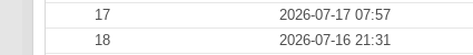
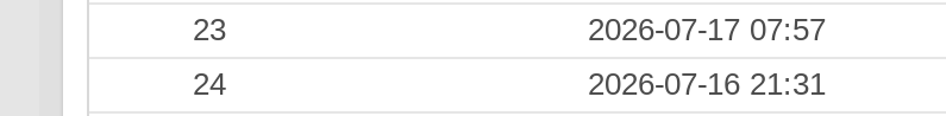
[94,7,110,23] 17 -> [193,12,226,47] 23
[94,32,110,48] 18 -> [193,66,226,102] 24

